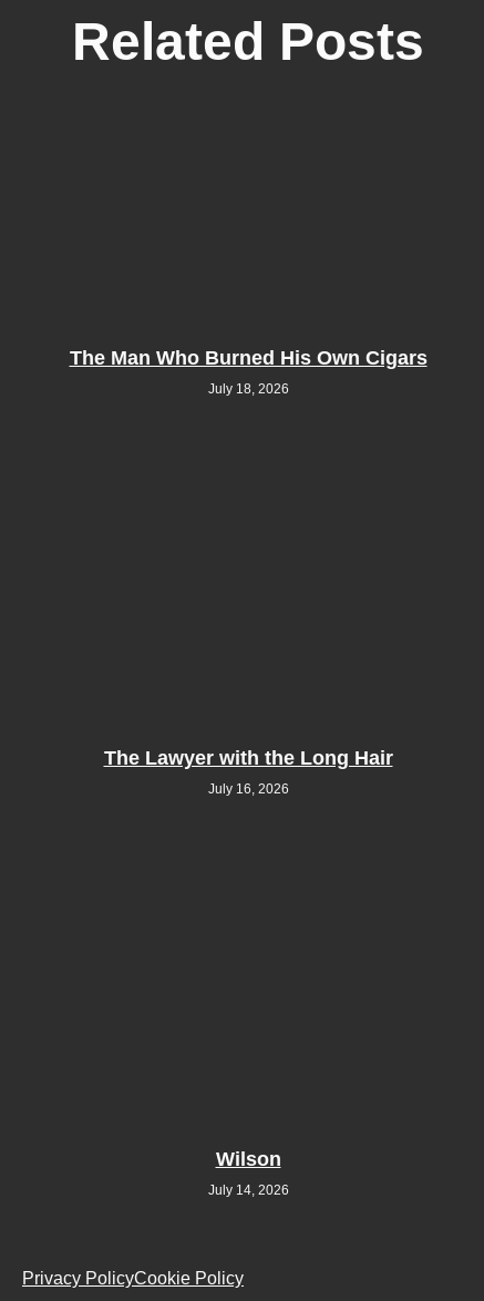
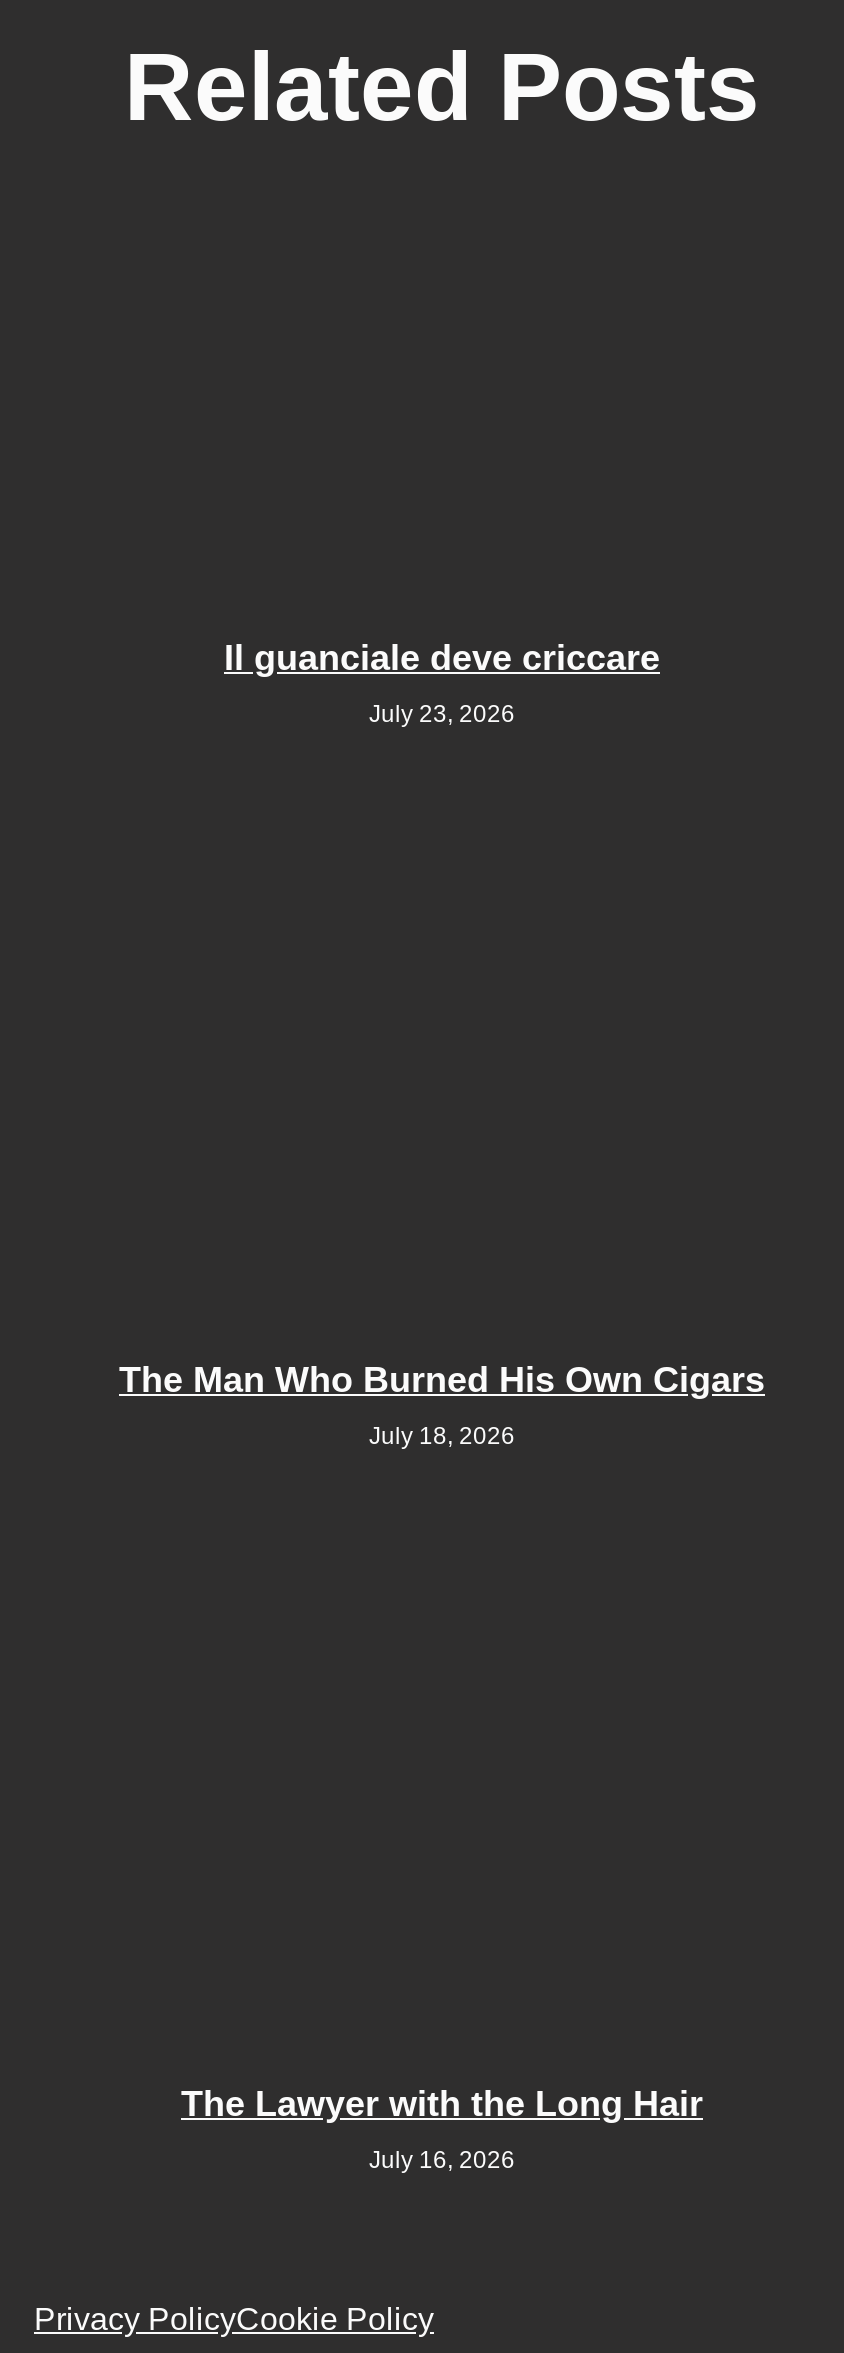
none -> [224,639,660,729] Il guanciale deve criccare | July 23, 2026
moved [69,347,427,797] -> [119,1361,765,2173]: The Man Who Burned His Own Cigars | July 18, 2026 | The Lawyer with the Long Hair | July 16, 2026
[208,1148,289,1197] Wilson | July 14, 2026 -> none

